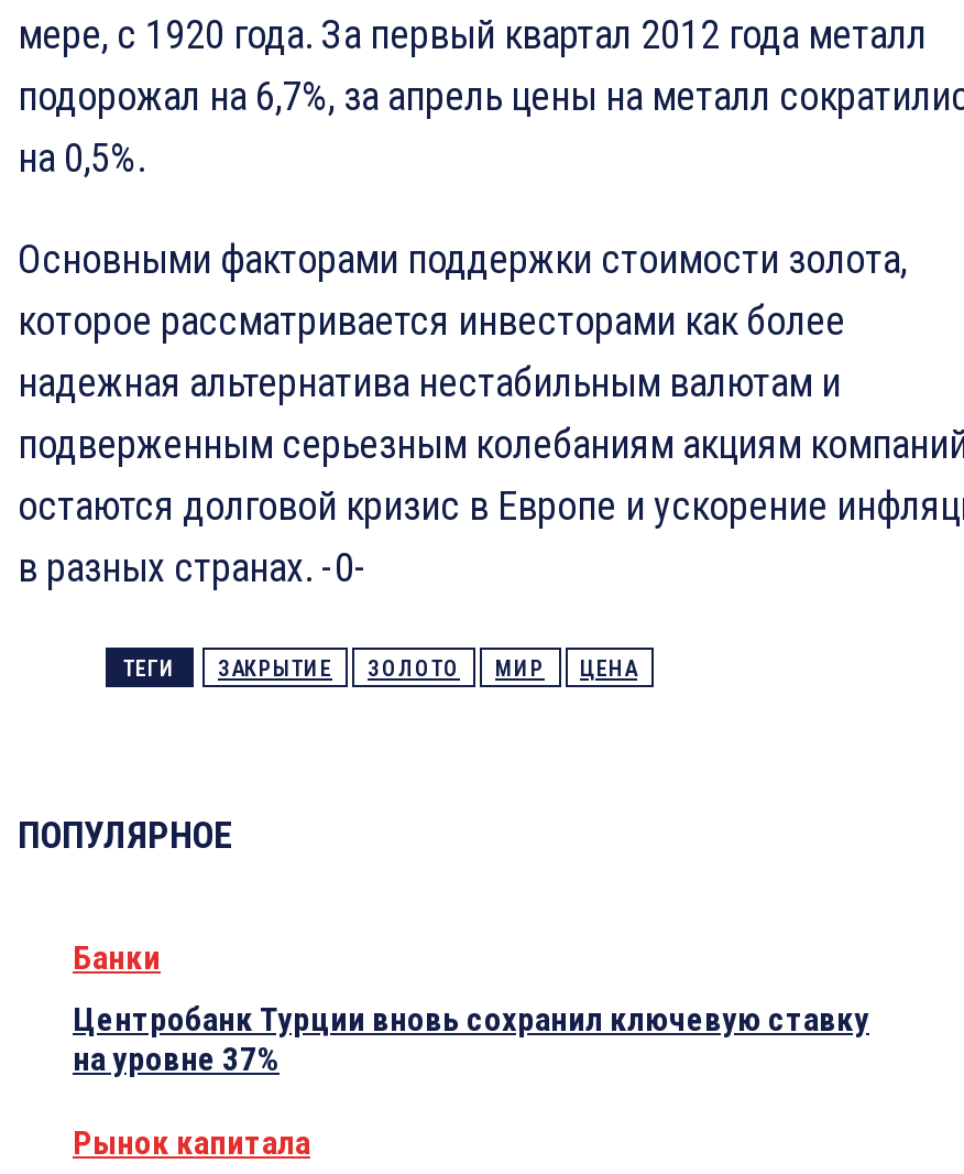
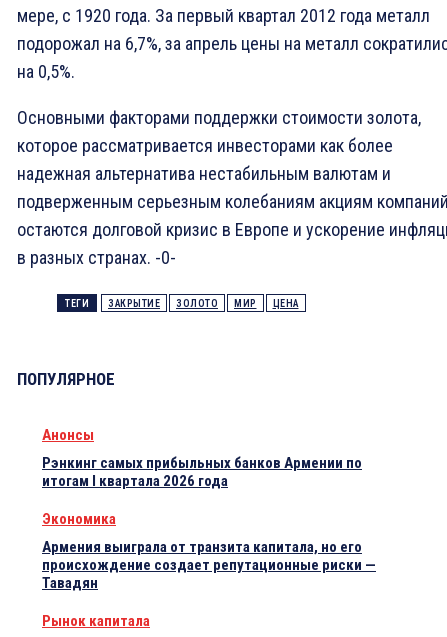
[73,939,869,1080] Банки | Центробанк Турции вновь сохранил ключевую ставку | на уровне 37% -> [42,426,376,592] Анонсы | Рэнкинг самых прибыльных банков Армении по | итогам I квартала 2026 года | Экономика | Армения выиграла от транзита капитала, но его | происхождение создает репутационные риски — | Тавадян

